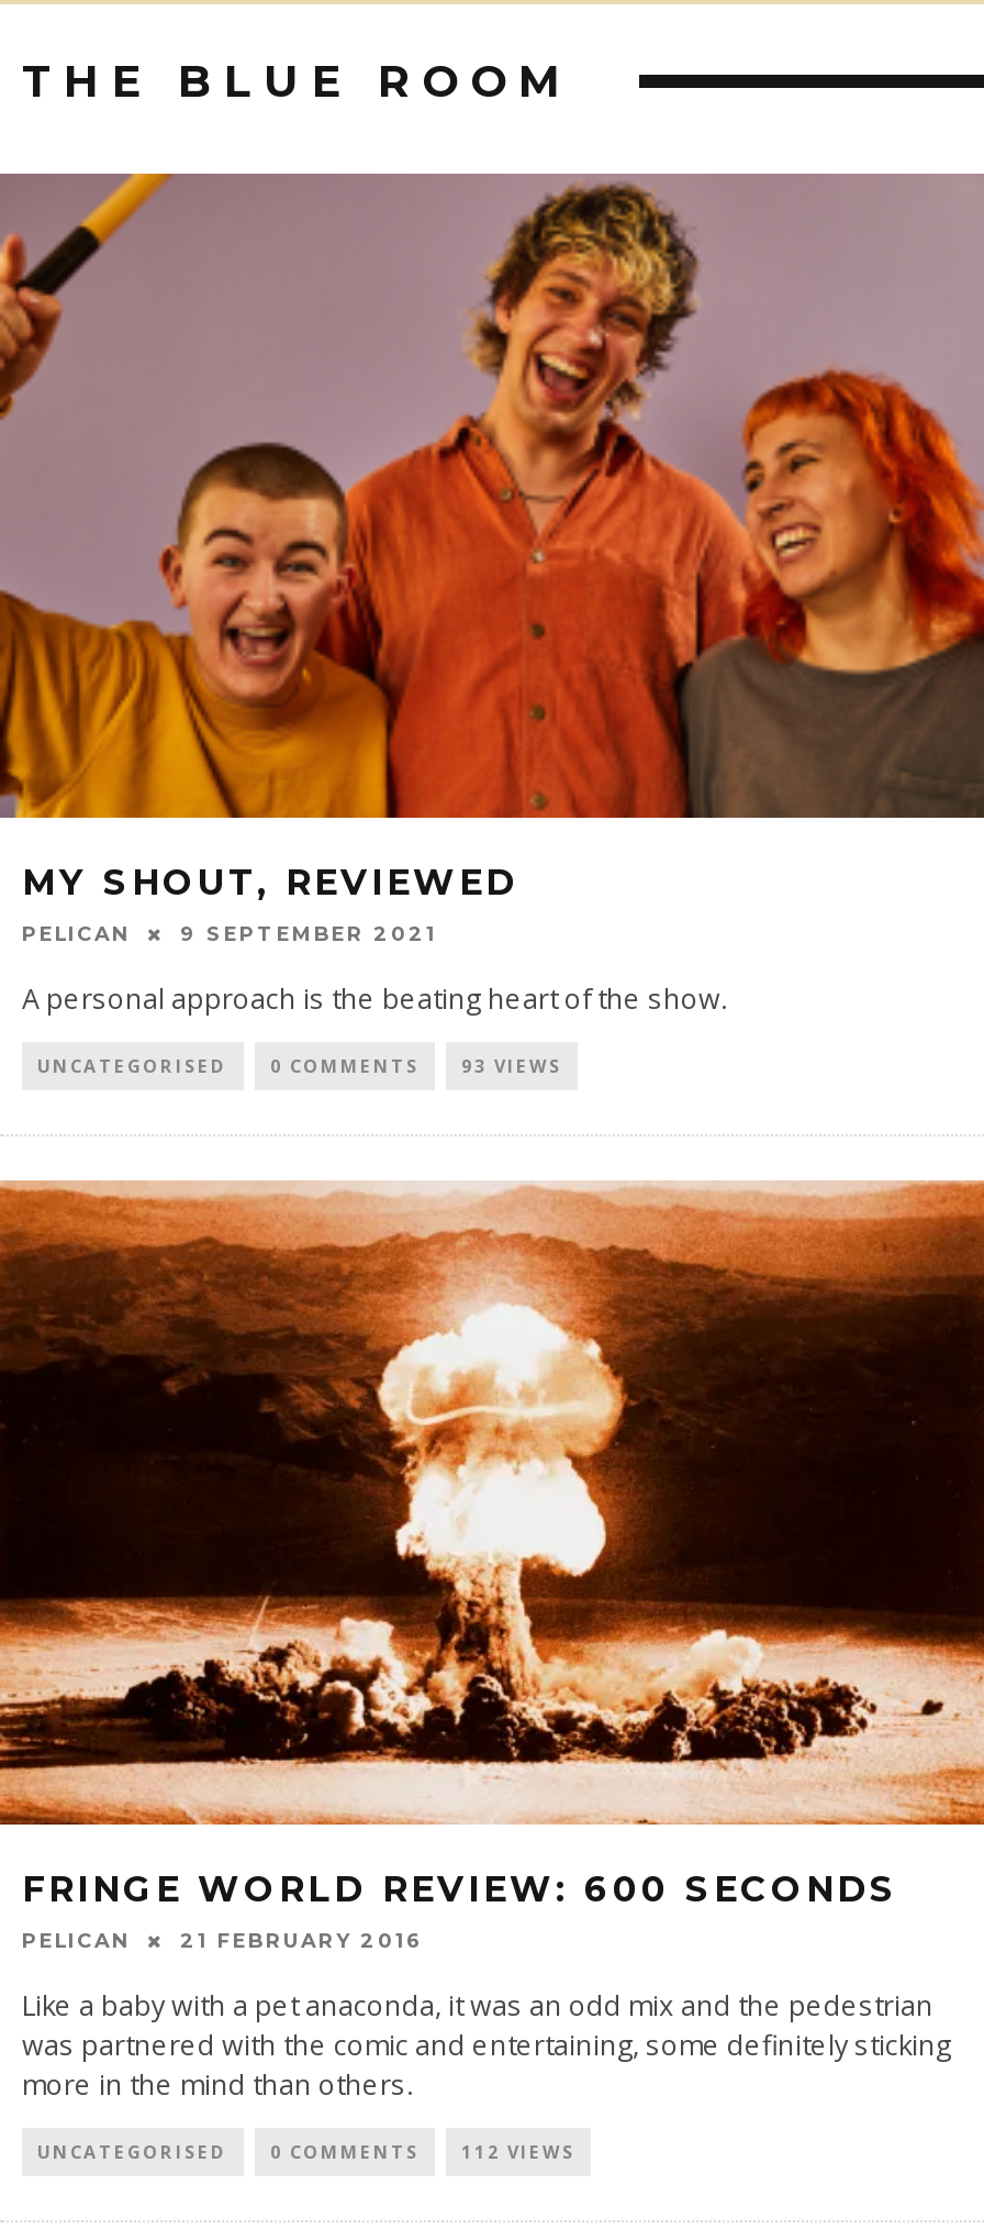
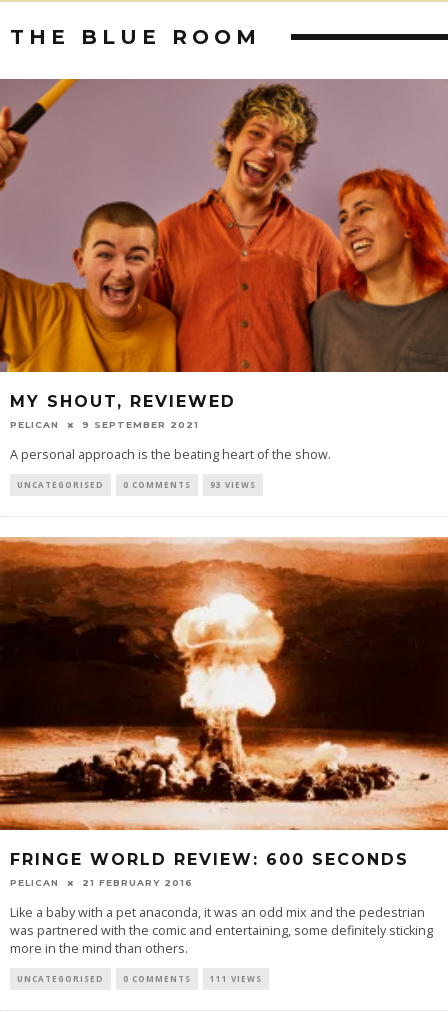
[37,2139,575,2163] UNCATEGORISED 0 COMMENTS 112 VIEWS -> [17,973,262,984] UNCATEGORISED 0 COMMENTS 111 VIEWS

